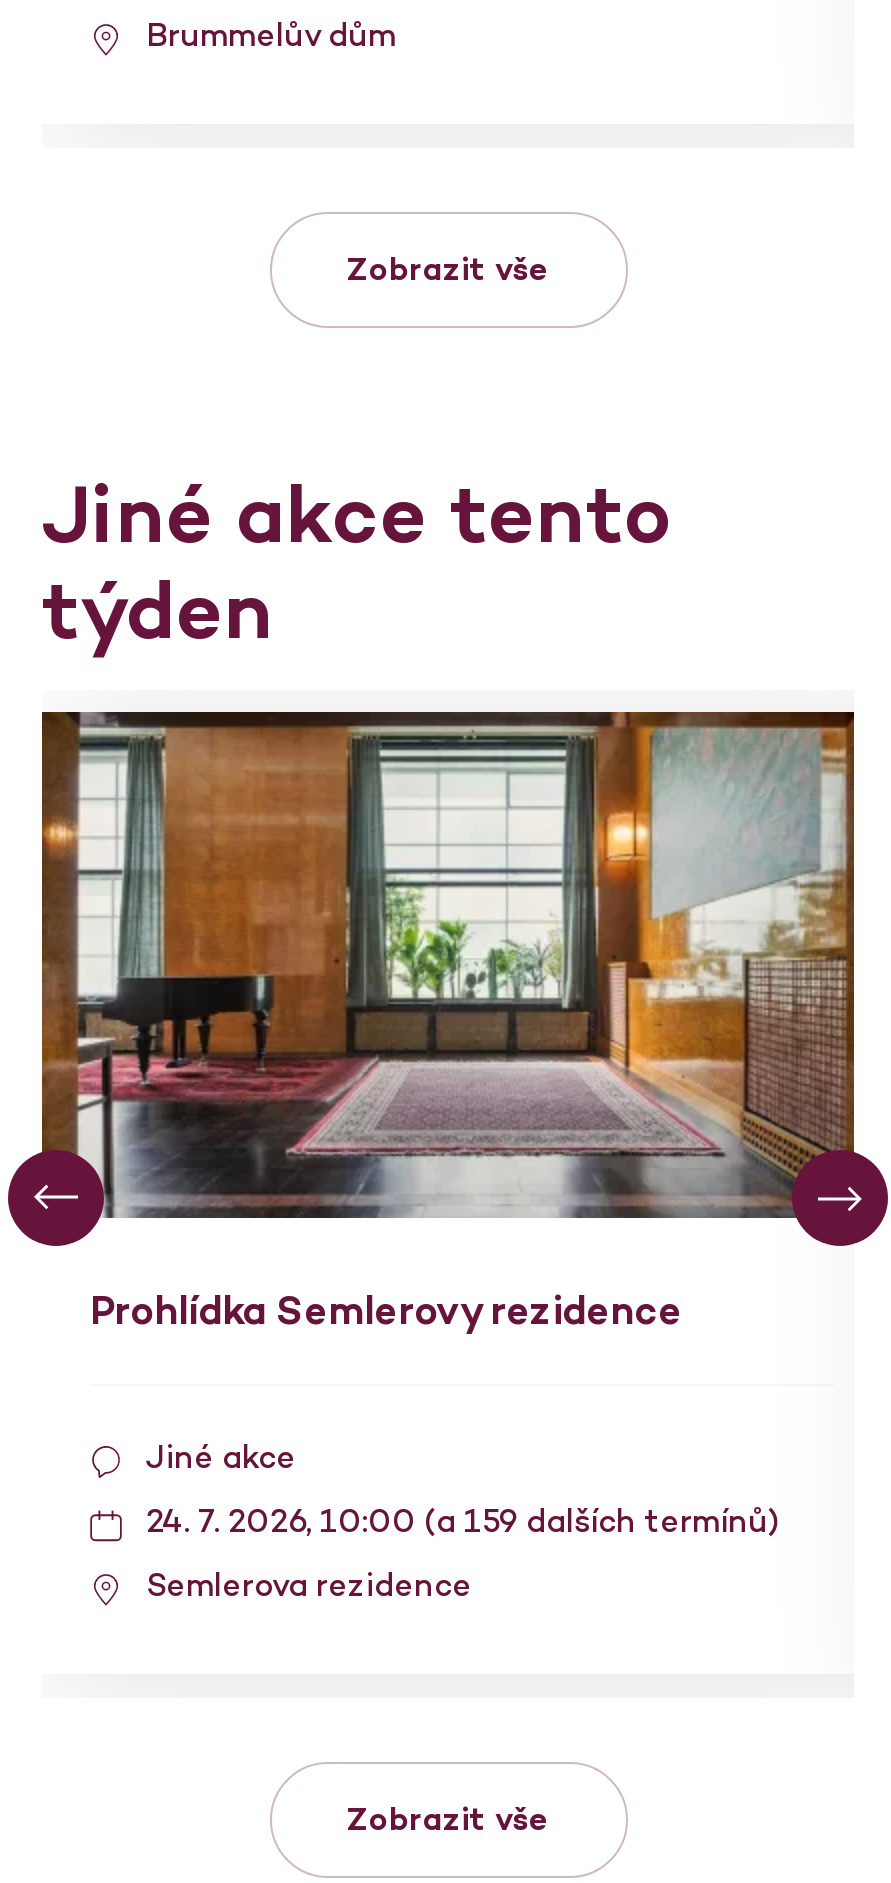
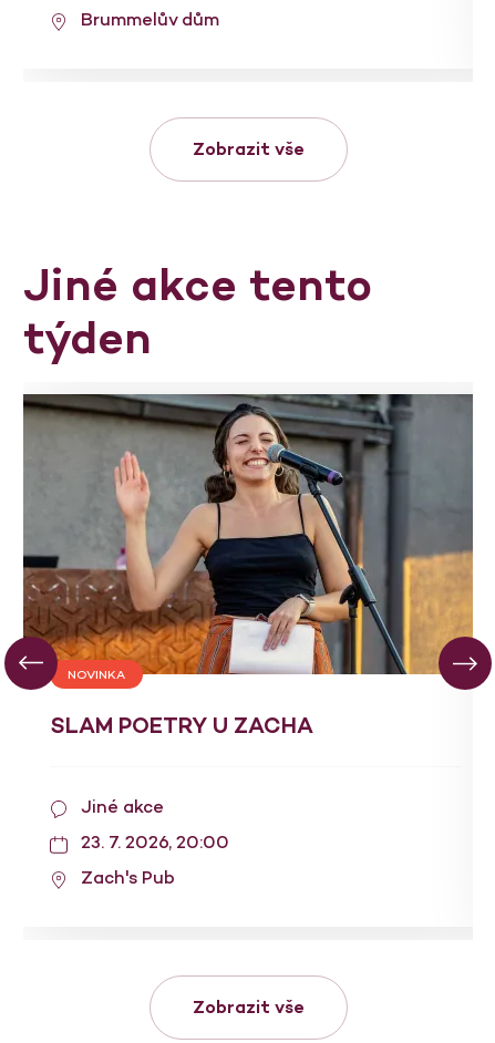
[40,710,856,1336] [image] | Prohlídka Semlerovy rezidence -> [22,393,474,740] [image] | NOVINKA | SLAM POETRY U ZACHA
[146,1500,780,1542] 24. 7. 2026, 10:00 (a 159 dalších termínů) -> [81,831,229,854] 23. 7. 2026, 20:00
[146,1564,472,1606] Semlerova rezidence -> [81,866,175,889] Zach's Pub

